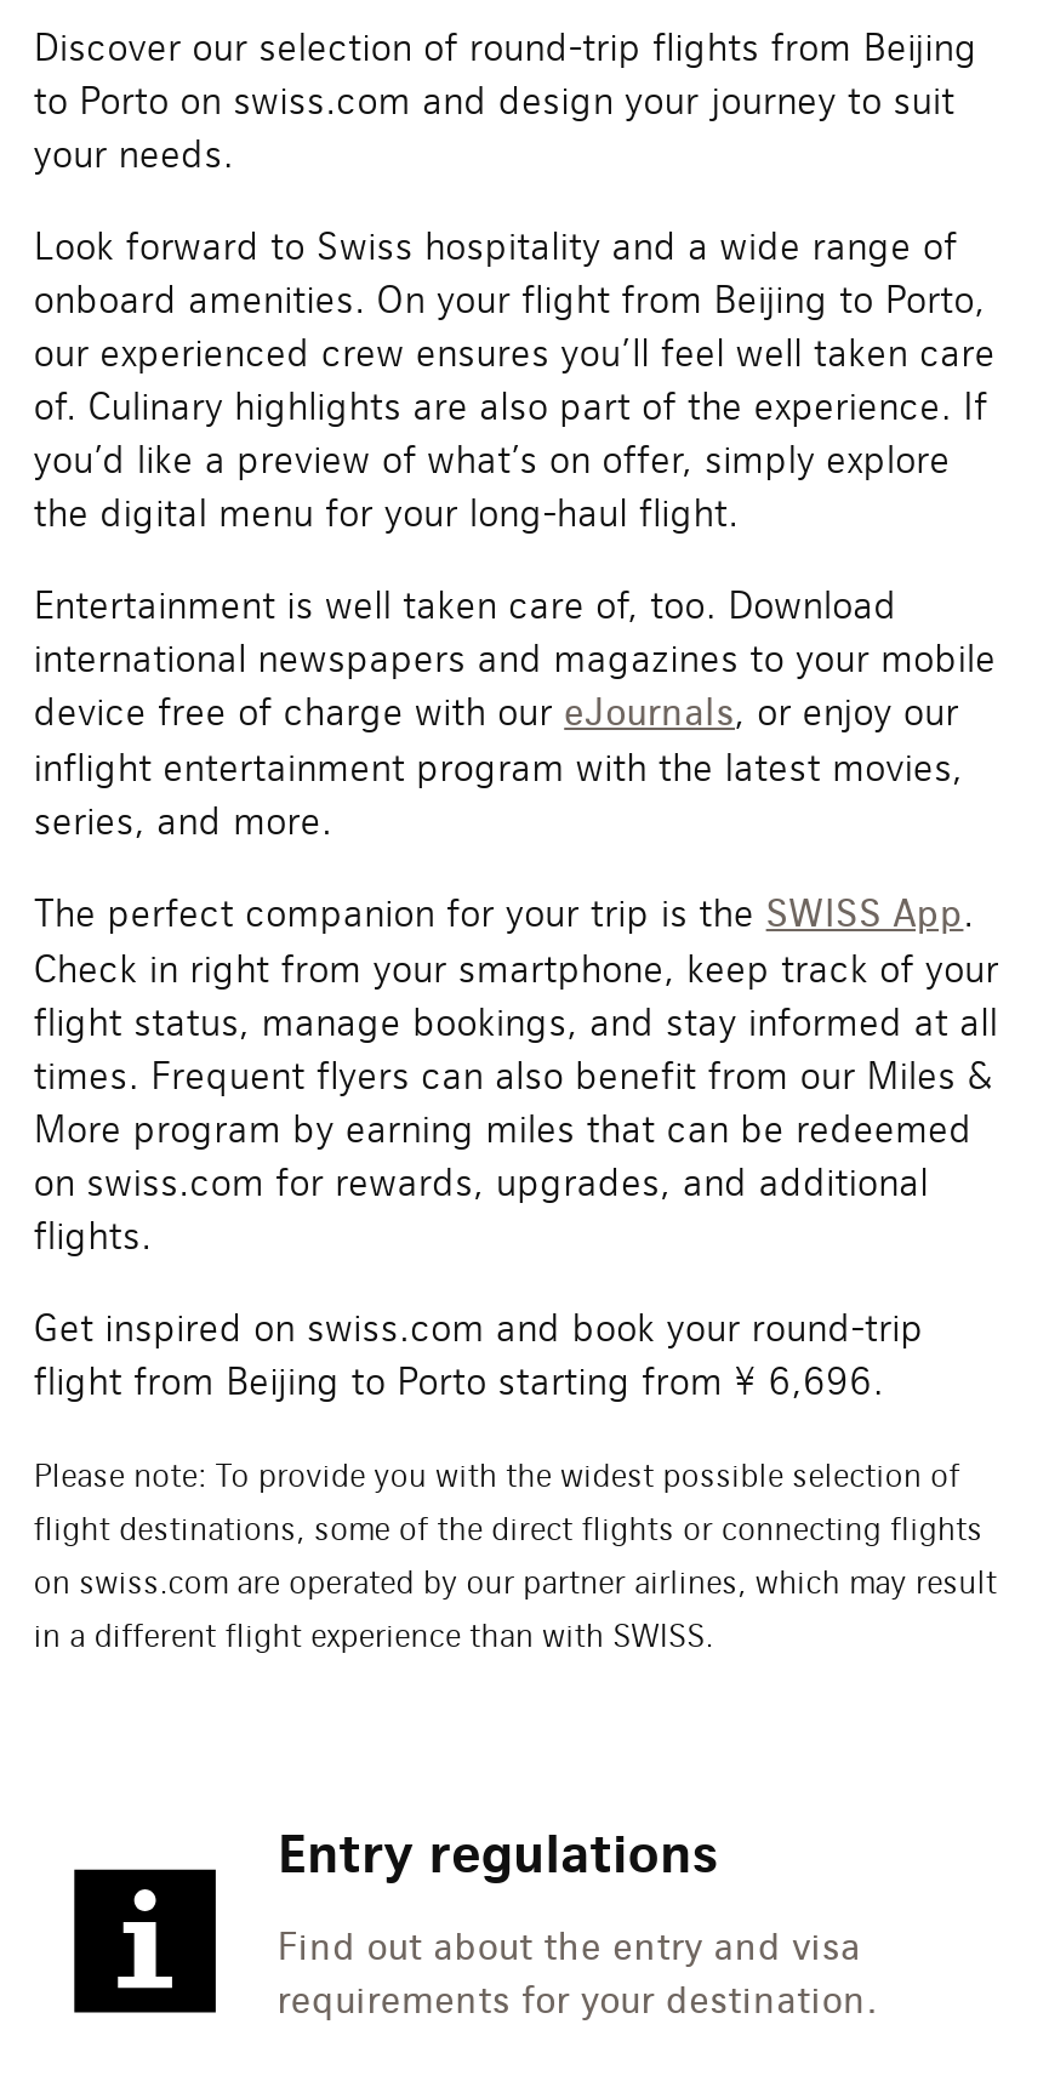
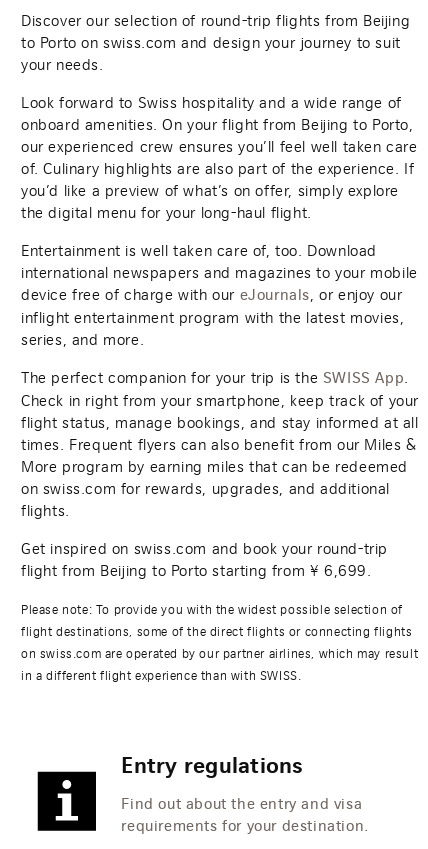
[34,1357,884,1403] flight from Beijing to Porto starting from ¥6,696. -> [21,561,372,580] flight from Beijing to Porto starting from ¥6,699.

